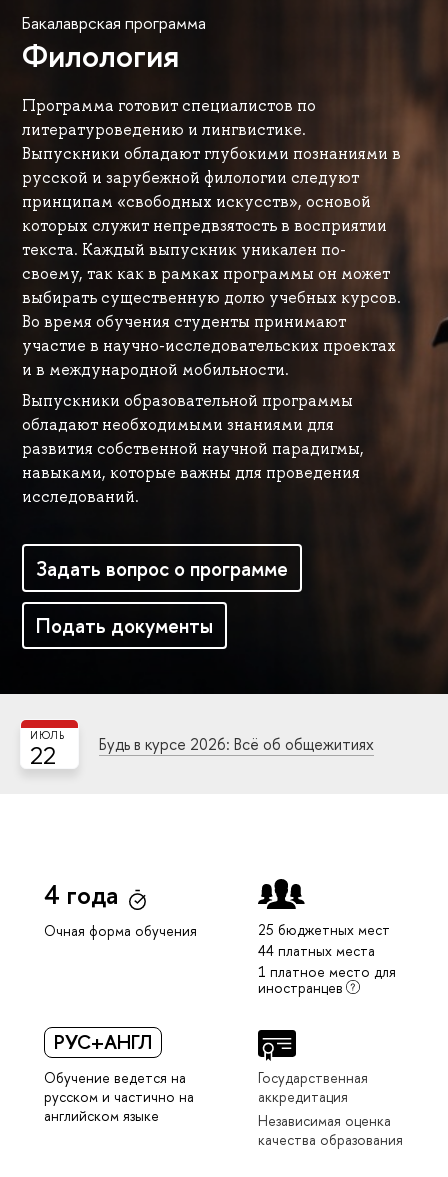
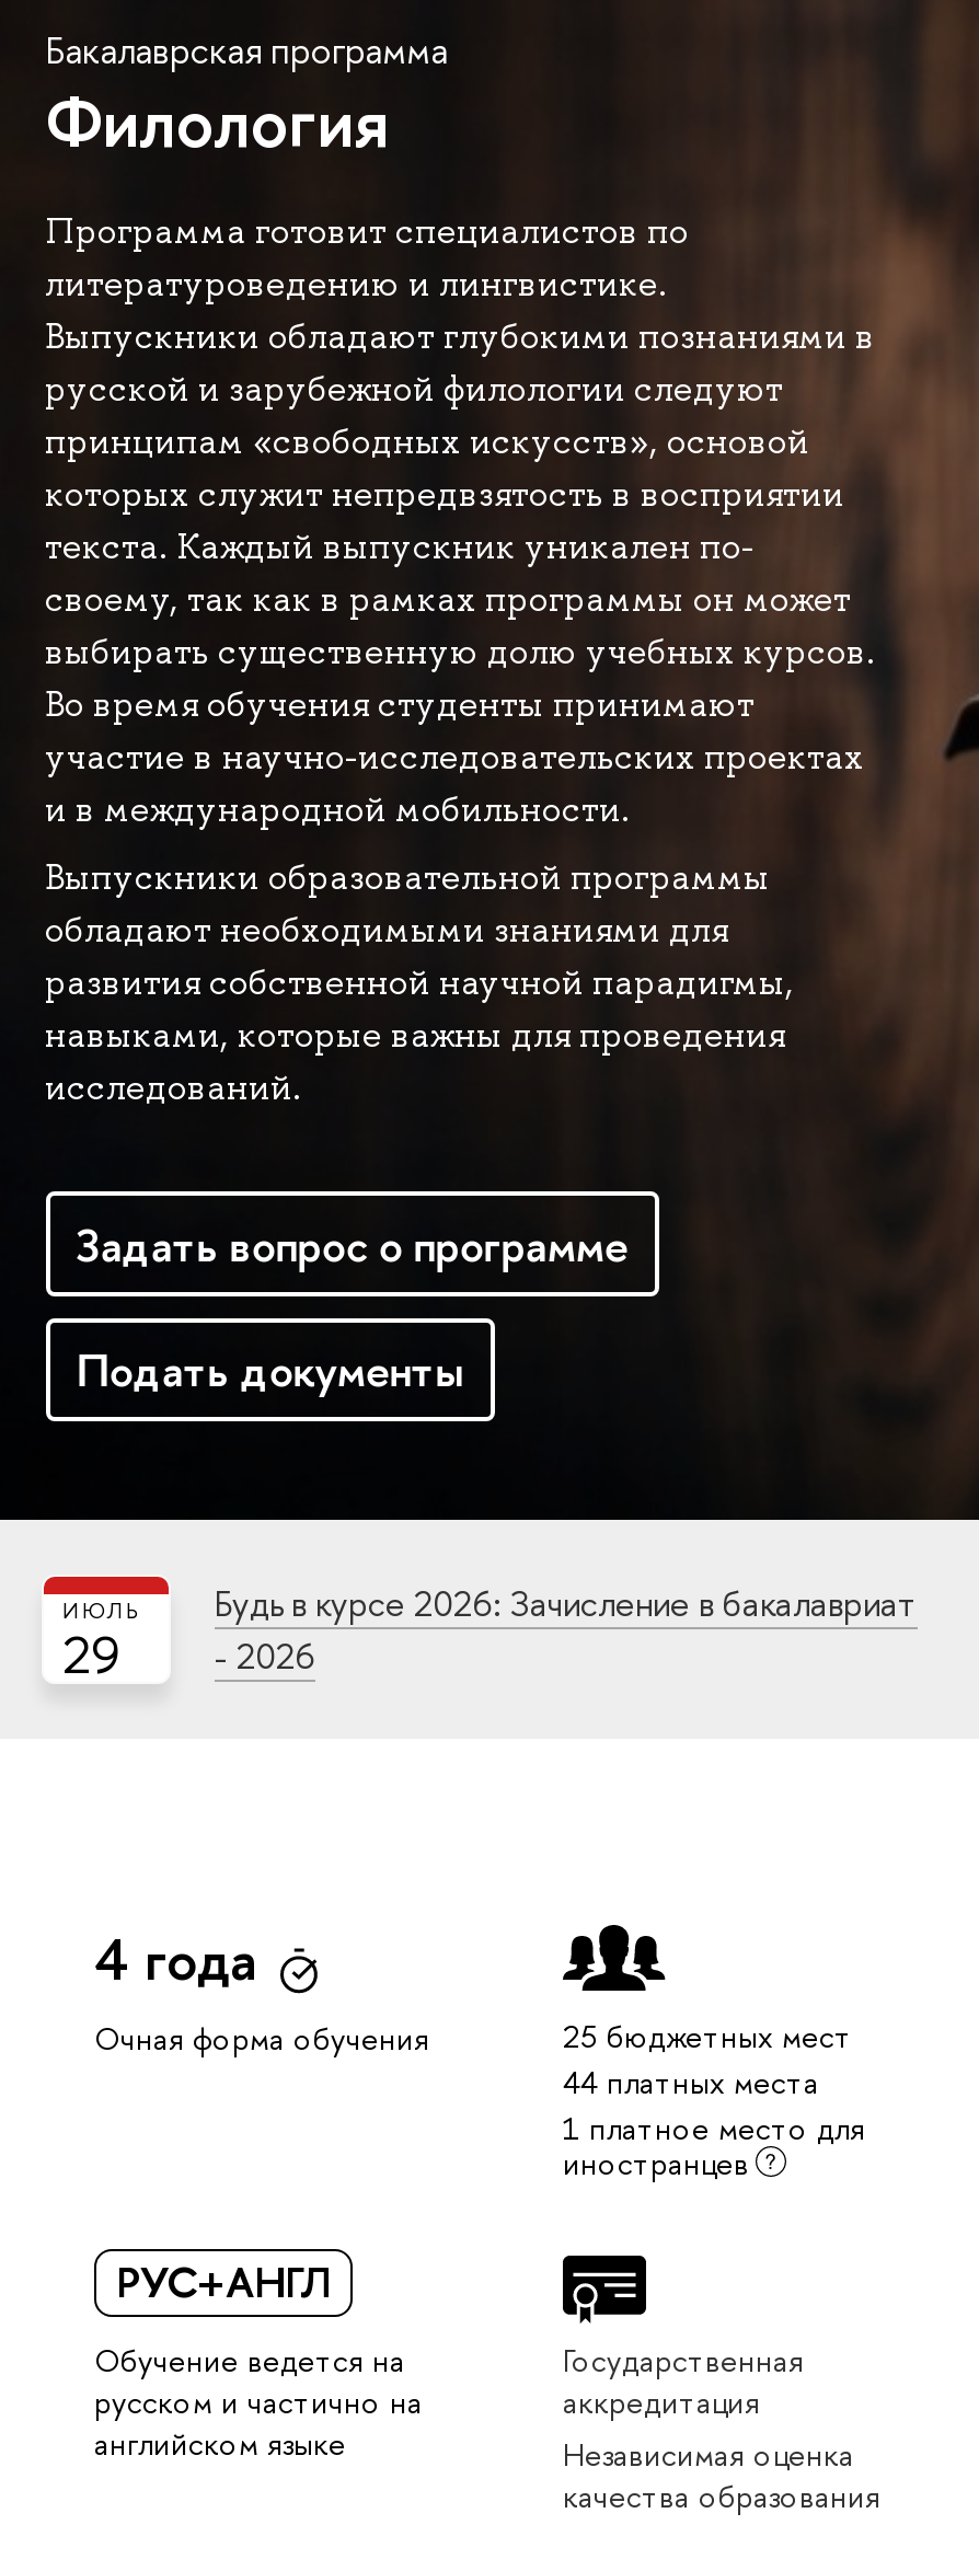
[99,733,374,755] Будь в курсе 2026: Всё об общежитиях -> [215,1579,918,1680] Будь в курсе 2026: Зачисление в бакалавриат | - 2026
[29,739,55,771] 22 -> [62,1619,119,1689] 29

